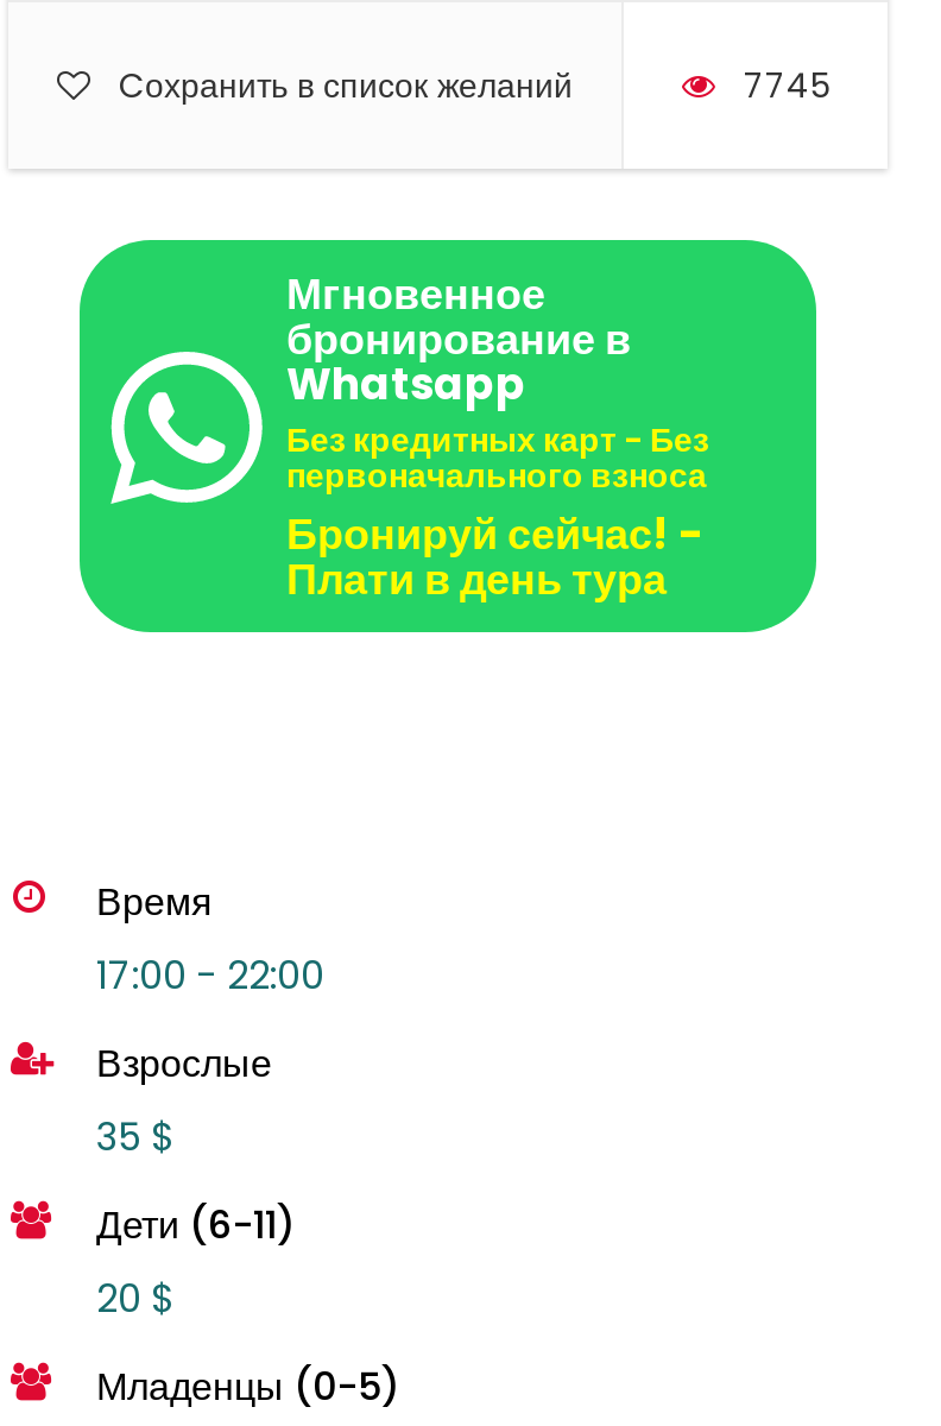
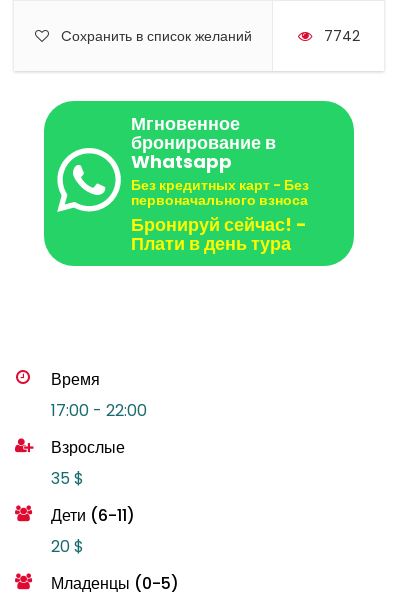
[744,62,829,109] 7745 -> [323,26,359,46] 7742

